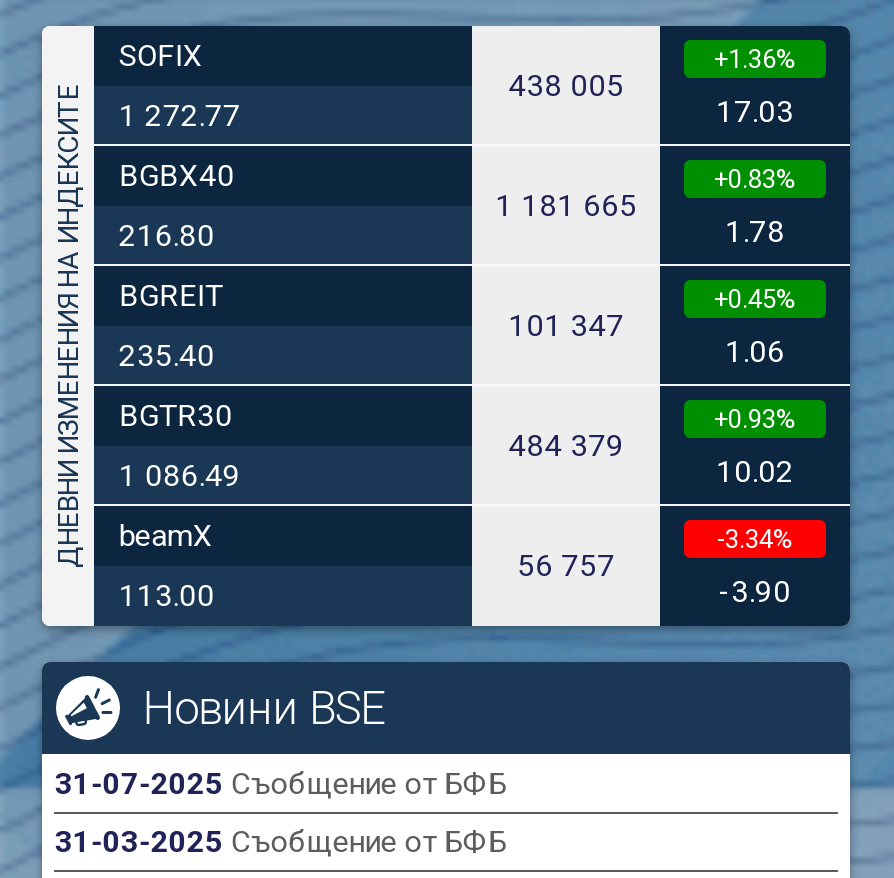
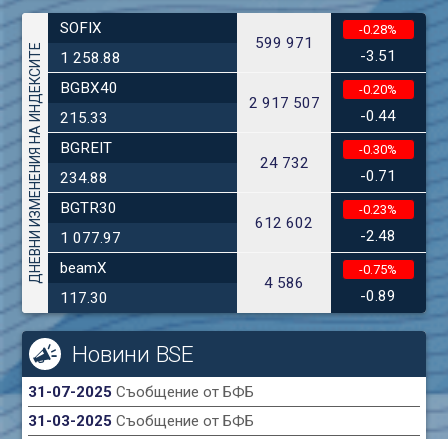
[714,45,796,75] +1.36% -> [359,22,397,37] -0.28%
[508,69,624,105] 438 005 -> [255,34,313,52] 599 971
[119,98,241,134] 1 272.77 -> [60,49,121,67] 1 258.88
[716,94,794,130] 17.03 -> [360,47,396,65] -3.51
[714,165,796,195] +0.83% -> [359,82,397,97] -0.20%
[495,189,637,225] 1 181 665 -> [249,94,320,112] 2 917 507
[119,218,215,254] 216.80 -> [60,109,108,127] 215.33
[725,214,785,250] 1.78 -> [360,107,396,125] -0.44
[714,285,796,315] +0.45% -> [359,142,397,157] -0.30%
[508,309,624,345] 101 347 -> [260,154,309,172] 24 732
[119,338,215,374] 235.40 -> [60,169,108,187] 234.88
[725,334,785,370] 1.06 -> [360,167,396,185] -0.71
[714,405,796,435] +0.93% -> [359,202,397,217] -0.23%
[508,429,624,465] 484 379 -> [255,214,313,232] 612 602
[119,458,241,494] 1 086.49 -> [60,229,121,247] 1 077.97
[716,454,794,490] 10.02 -> [360,227,396,245] -2.48
[717,525,793,555] -3.34% -> [359,262,397,277] -0.75%
[517,549,615,585] 56 757 -> [264,274,304,292] 4 586
[119,579,215,615] 113.00 -> [60,289,108,307] 117.30
[719,575,791,611] -3.90 -> [360,287,396,305] -0.89

